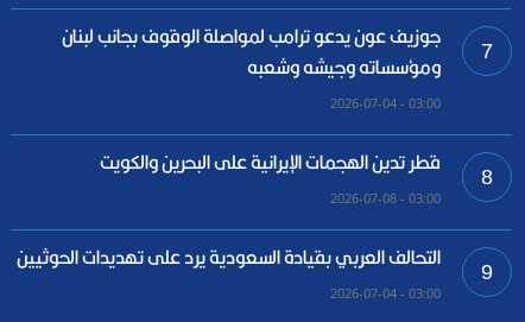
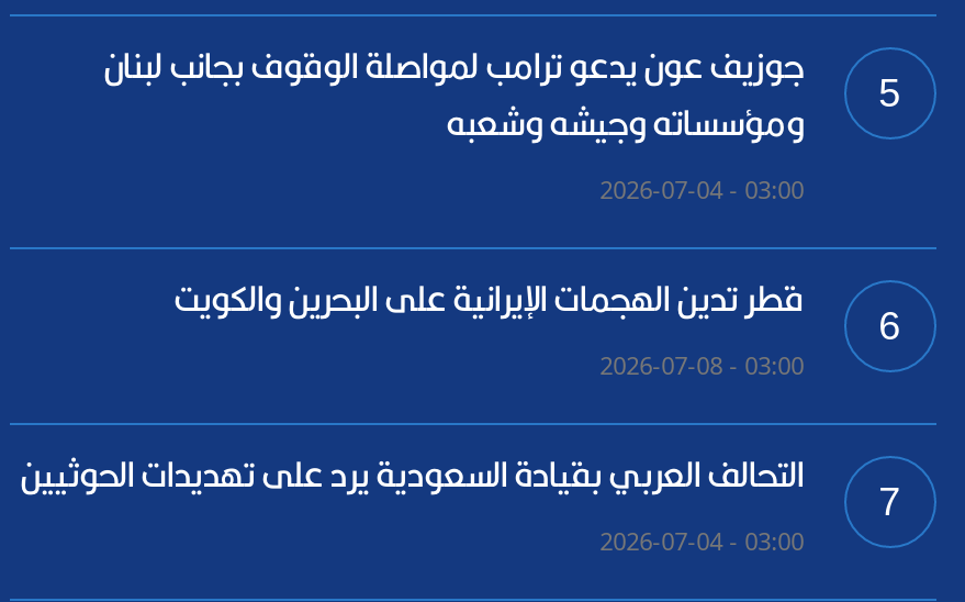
[61,20,492,85] 7 ومؤسساته وجيشه وشعبه جوزيف عون يدعو ترامب لمواصلة الوقوف بجانب لبنان -> [103,34,900,155] 5 ومؤسساته وجيشه وشعبه جوزيف عون يدعو ترامب لمواصلة الوقوف بجانب لبنان
[99,146,492,190] 8 قطر تدين الهجمات الإيرانية على البحرين والكويت -> [174,267,900,348] 6 قطر تدين الهجمات الإيرانية على البحرين والكويت
[16,241,492,285] 9 التحالف العربي بقيادة السعودية يرد على تهديدات الحوثيين -> [20,443,900,524] 7 التحالف العربي بقيادة السعودية يرد على تهديدات الحوثيين

